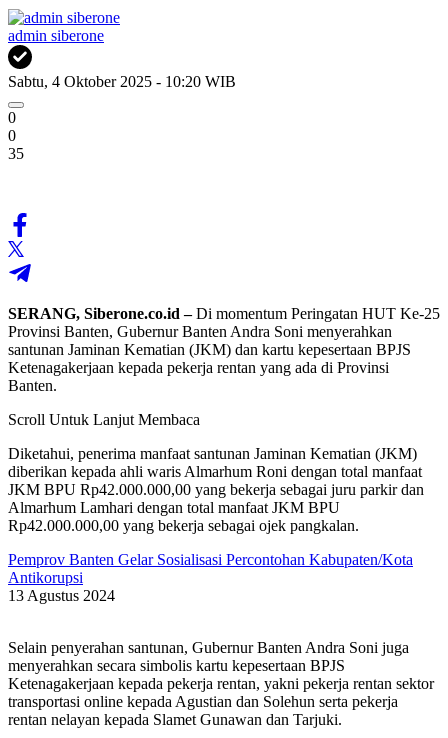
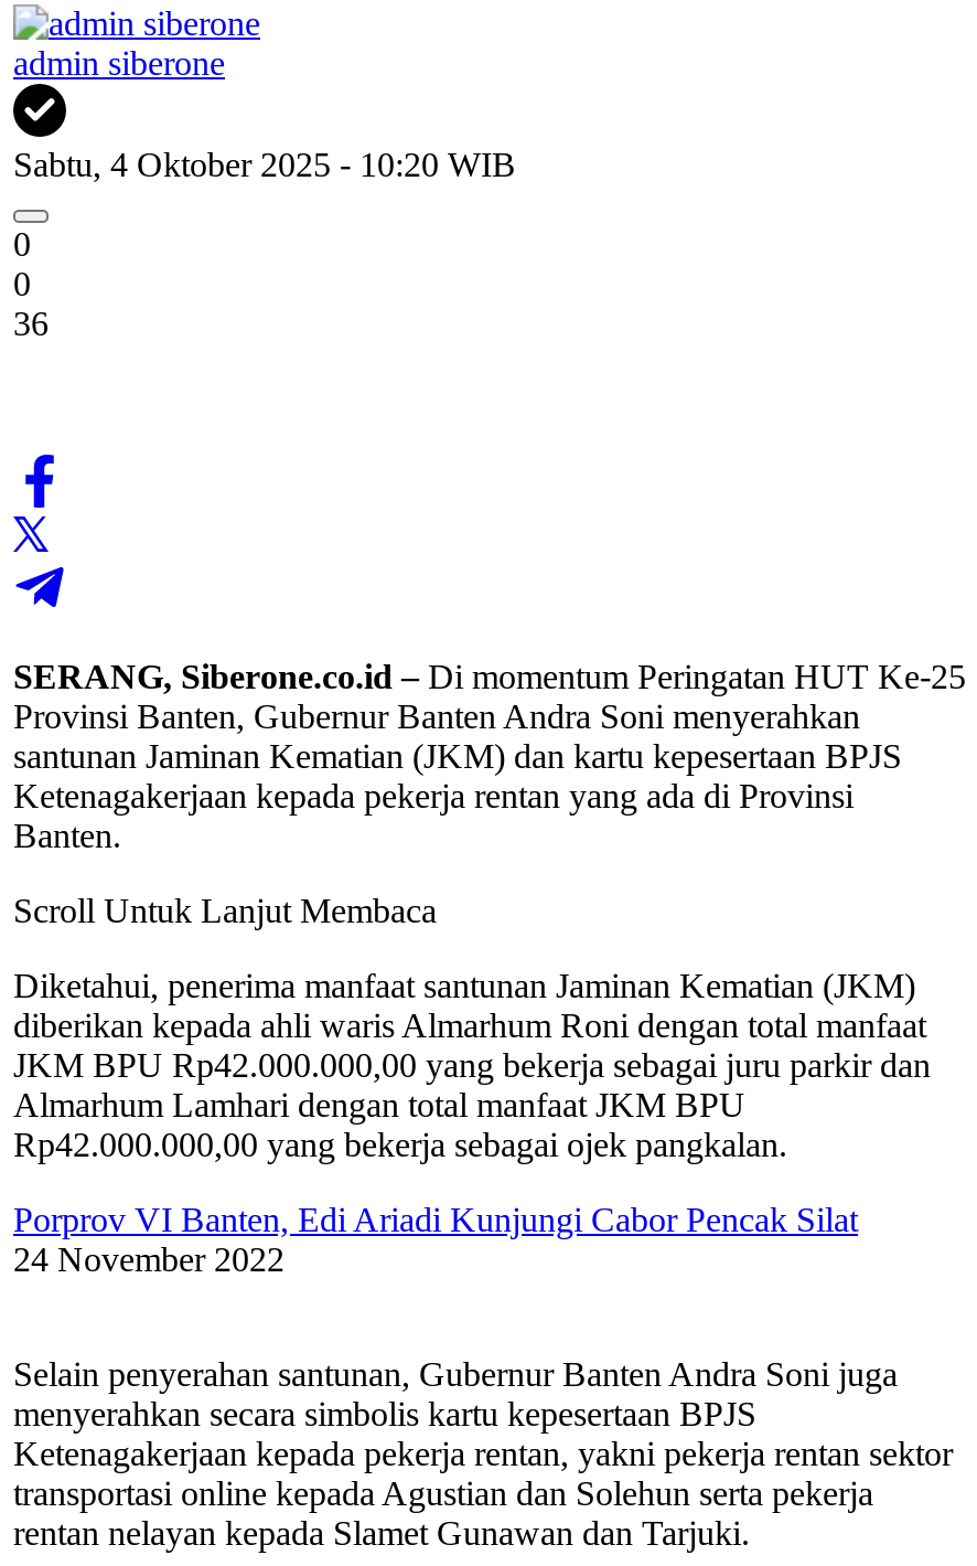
[8,145,24,162] 35 -> [13,305,49,343] 36
[8,551,413,604] Pemprov Banten Gelar Sosialisasi Percontohan Kabupaten/Kota | Antikorupsi | 13 Agustus 2024 -> [13,1201,858,1279] Porprov VI Banten, Edi Ariadi Kunjungi Cabor Pencak Silat | 24 November 2022

